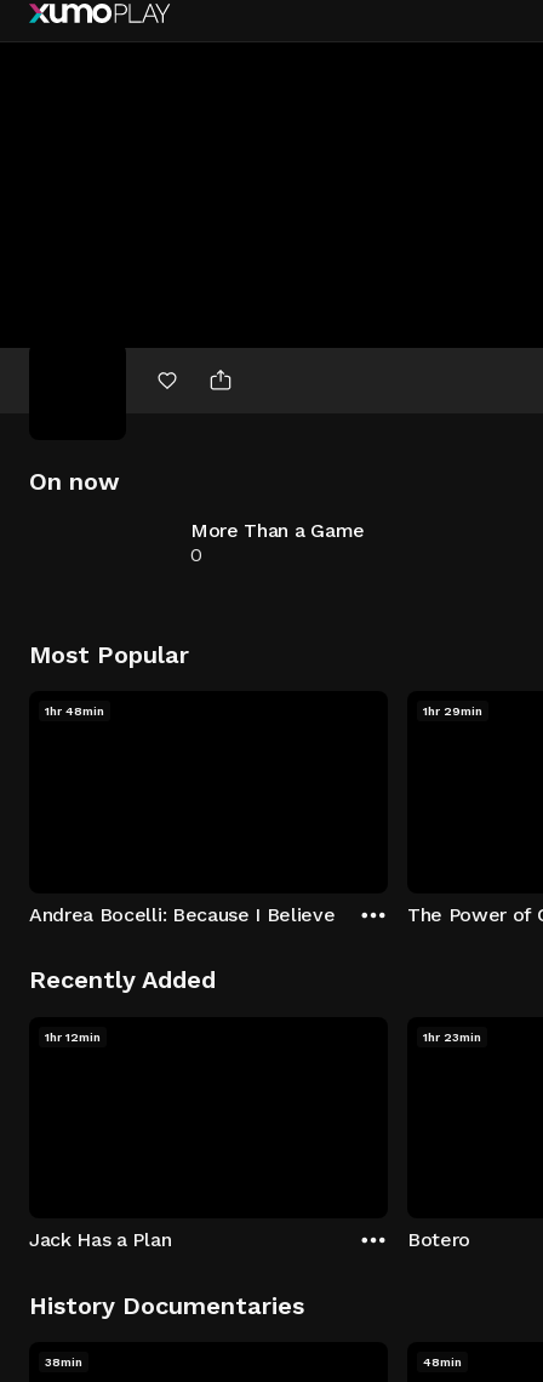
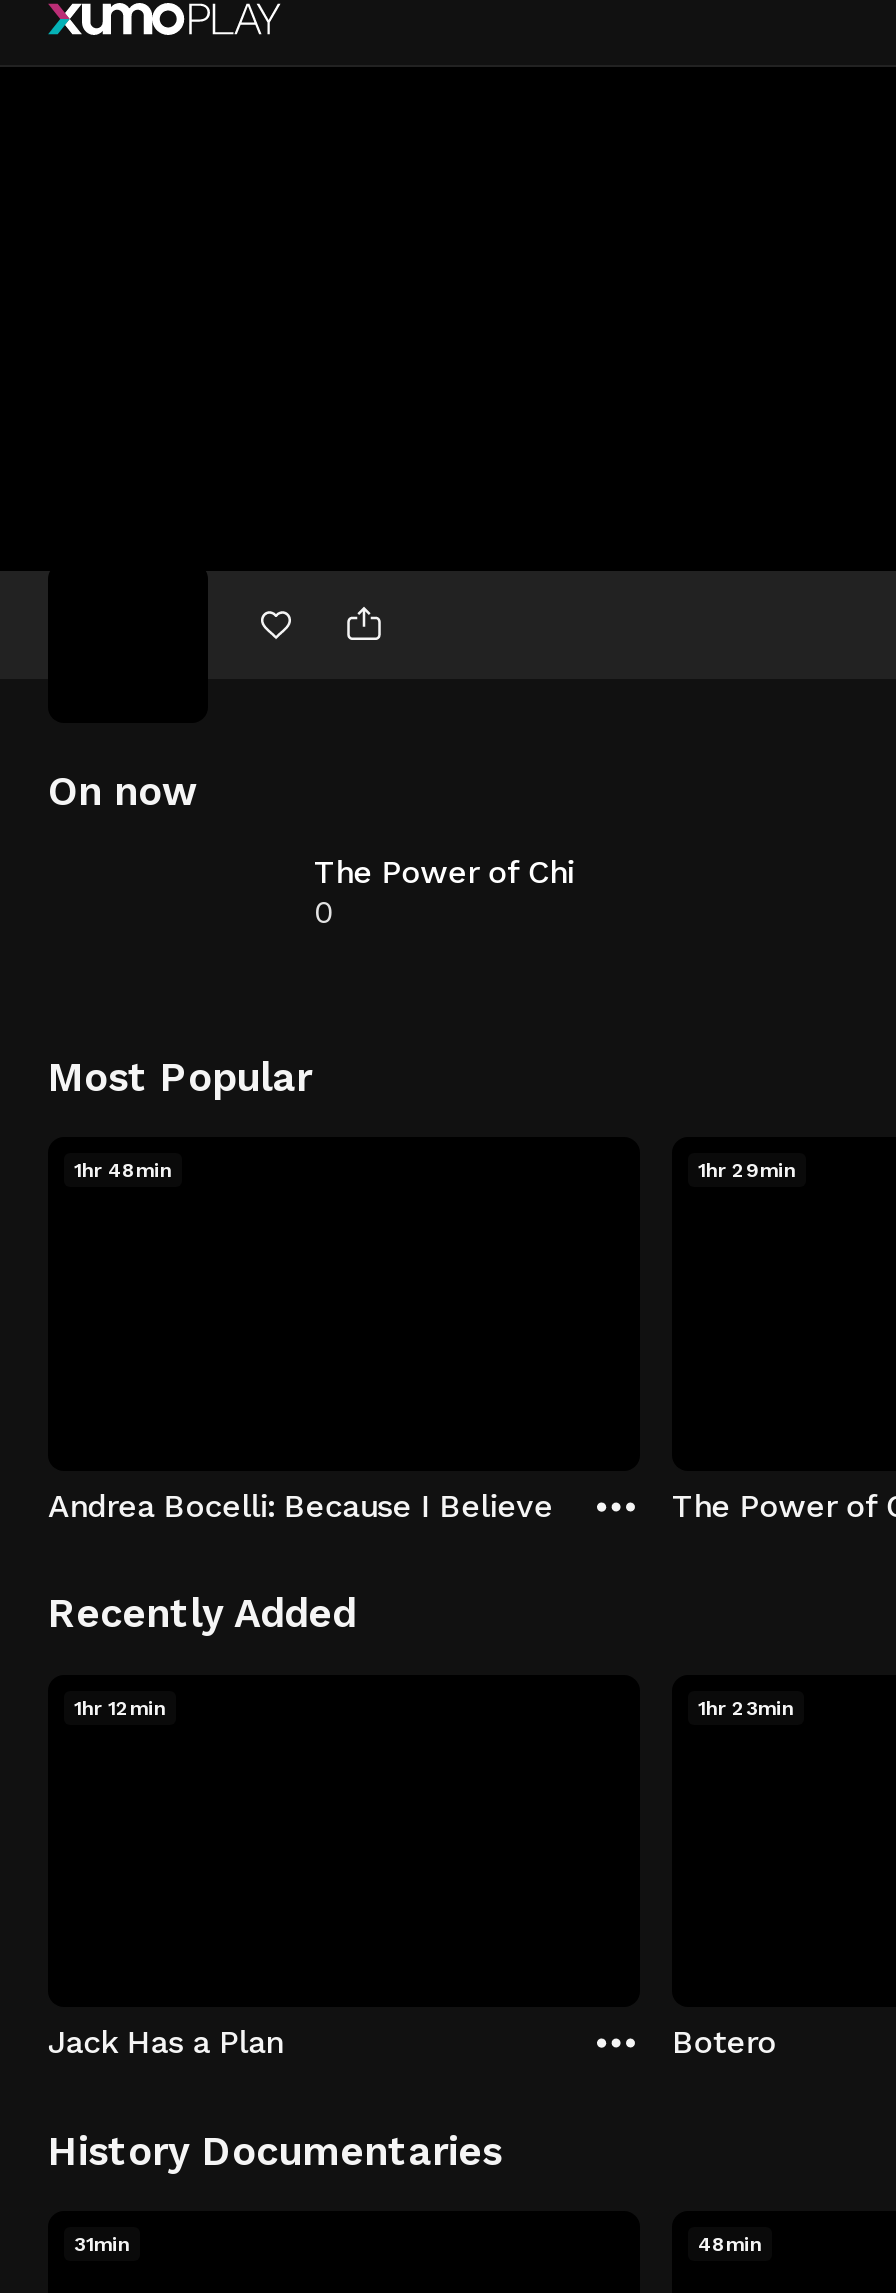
[190,519,365,542] More Than a Game -> [314,853,574,891] The Power of Chi
[45,1355,82,1369] 38min -> [74,2233,130,2255] 31min

